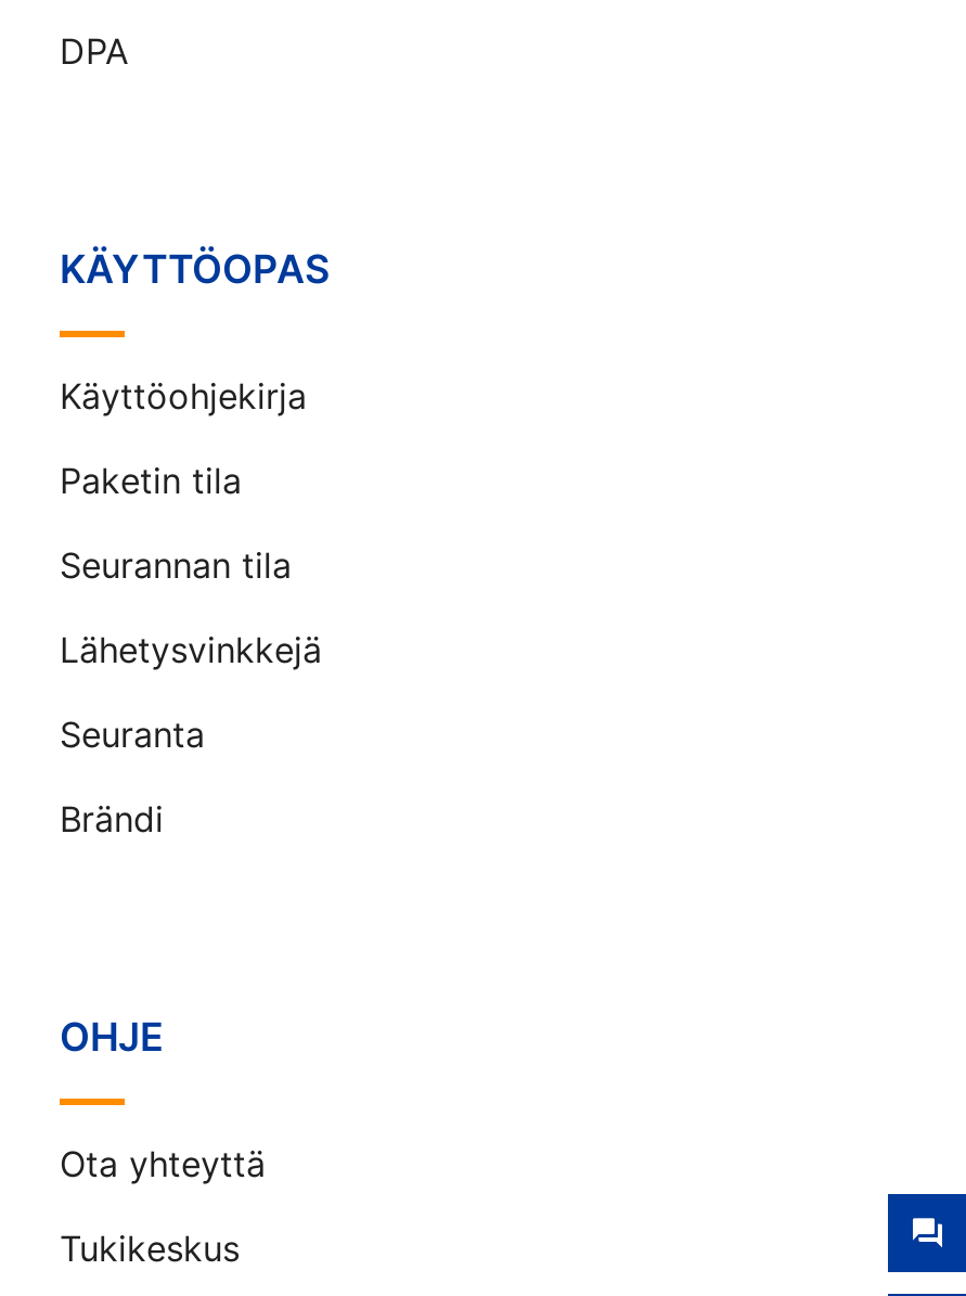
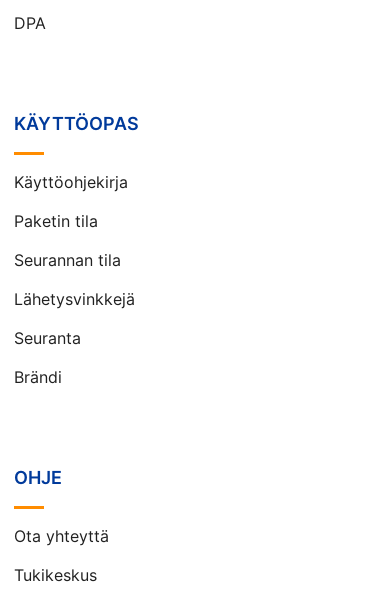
[886,1192,959,1274] [image] -> none

